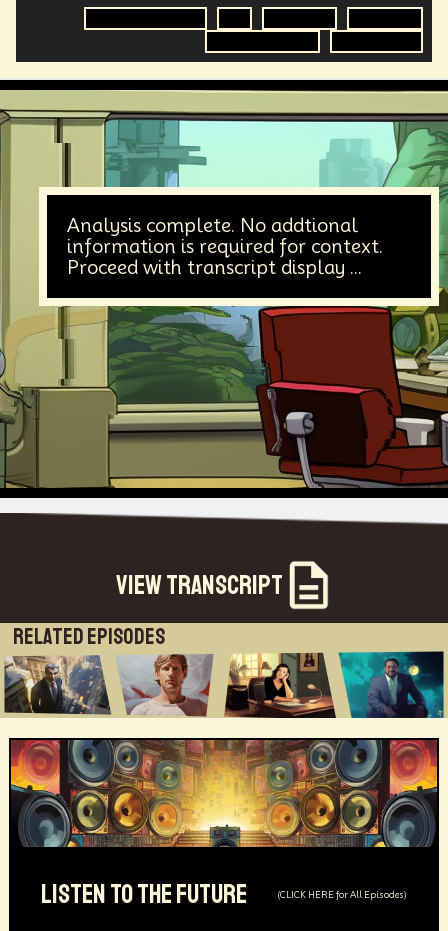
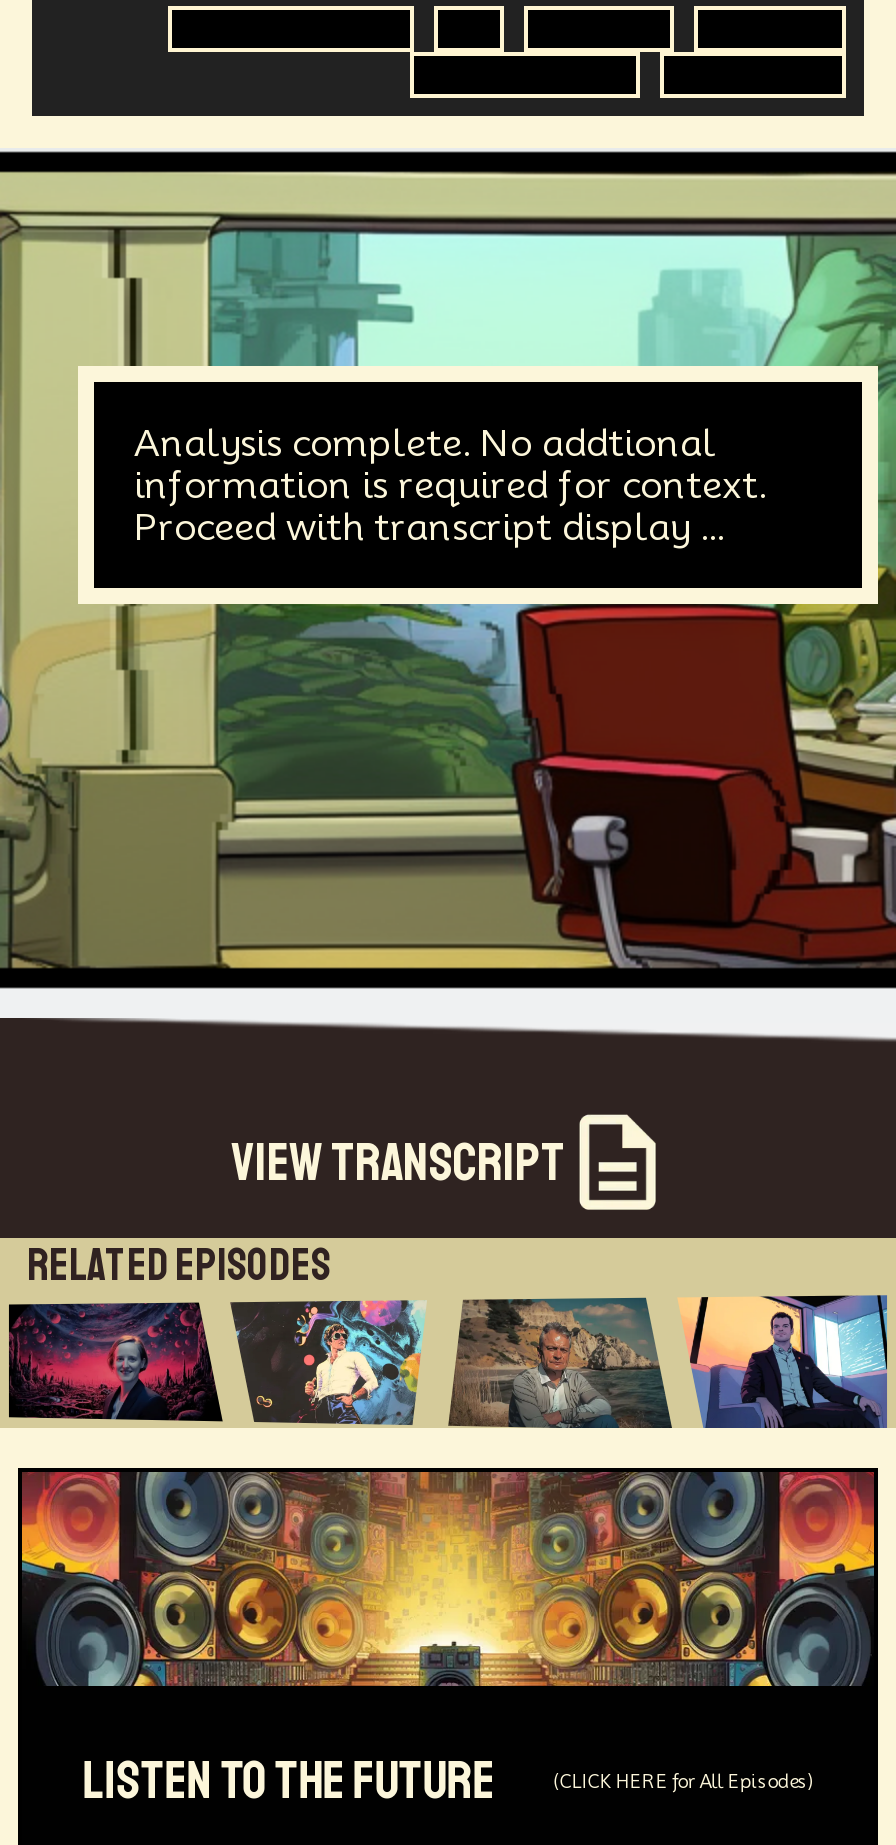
[4,654,214,717] [image] -> [6,1300,426,1426] [image]
[226,651,445,719] [image] -> [448,1294,888,1430] [image]

